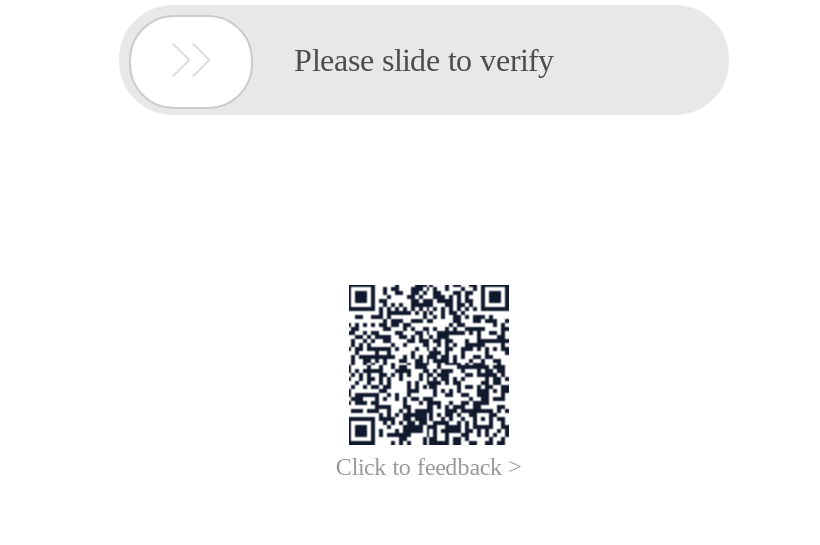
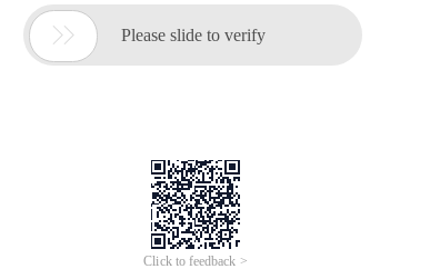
[347,285,511,447] [image] -> [151,159,241,250] [image]

